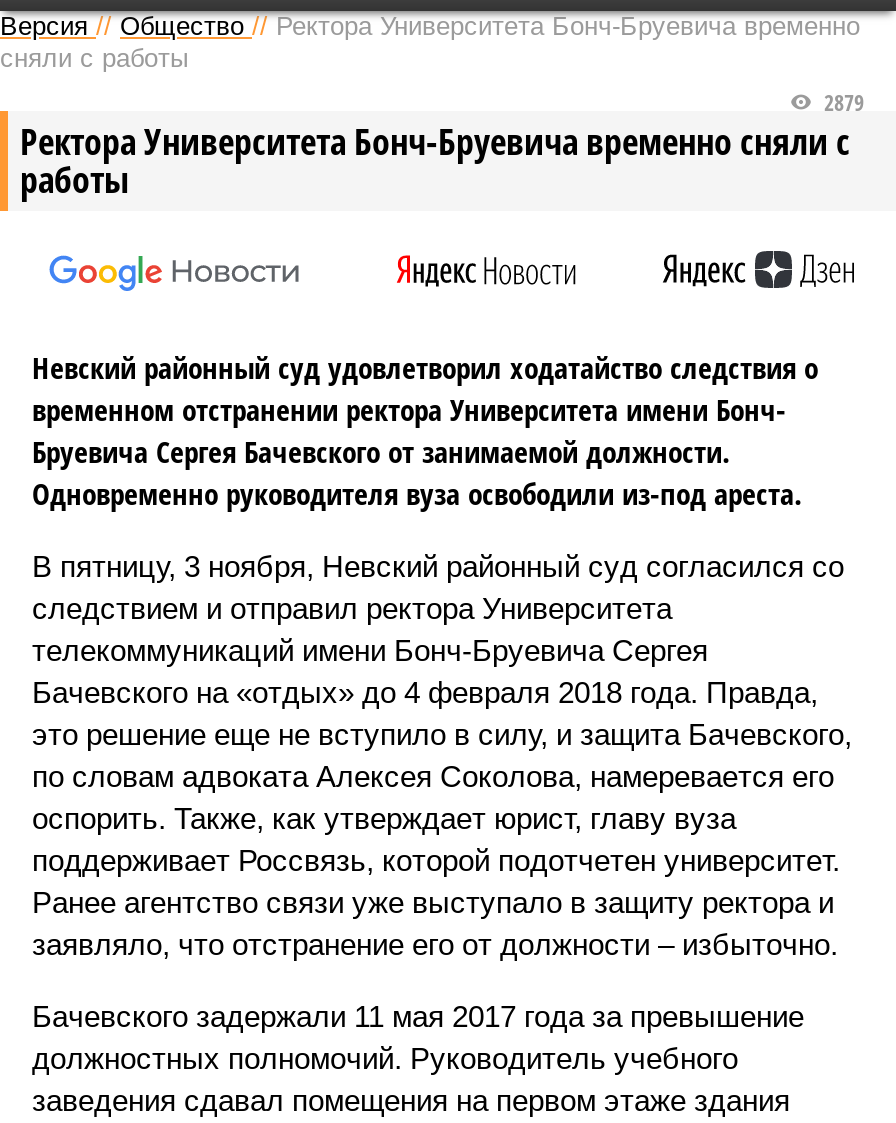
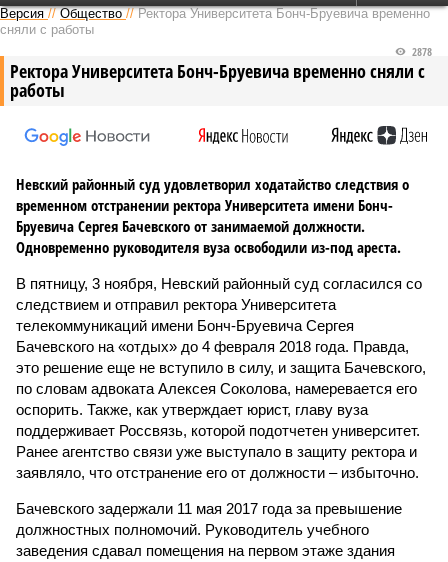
[818,87,864,117] 2879 -> [409,44,432,59] 2878

